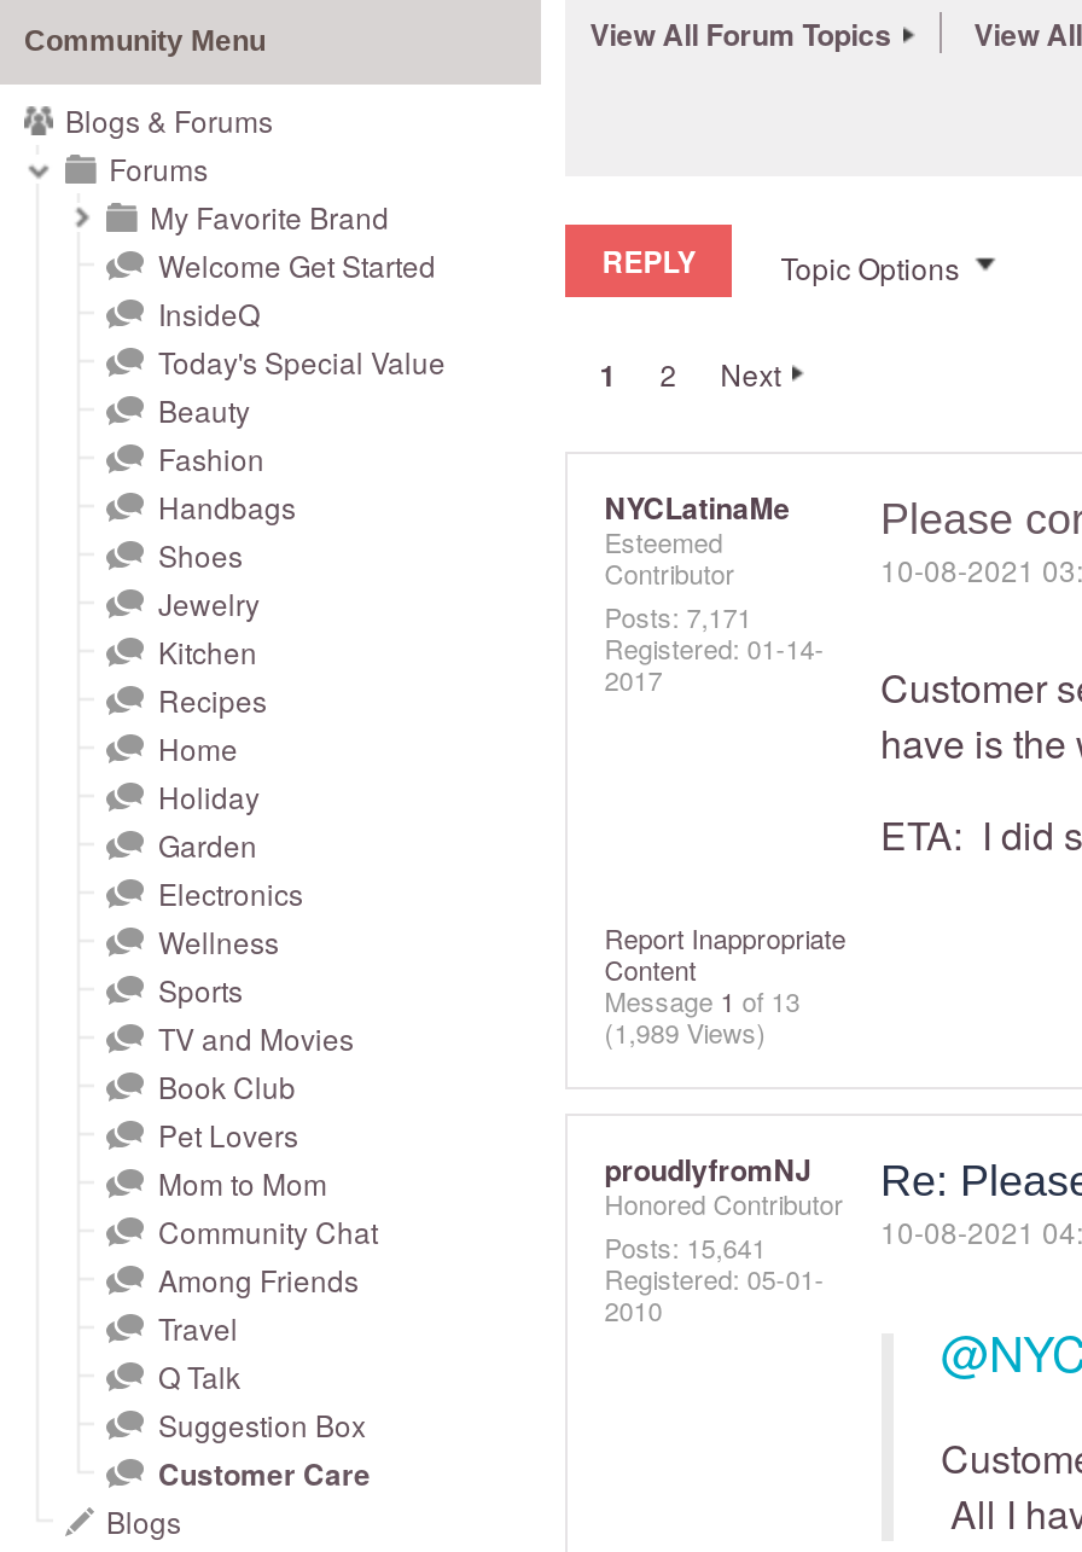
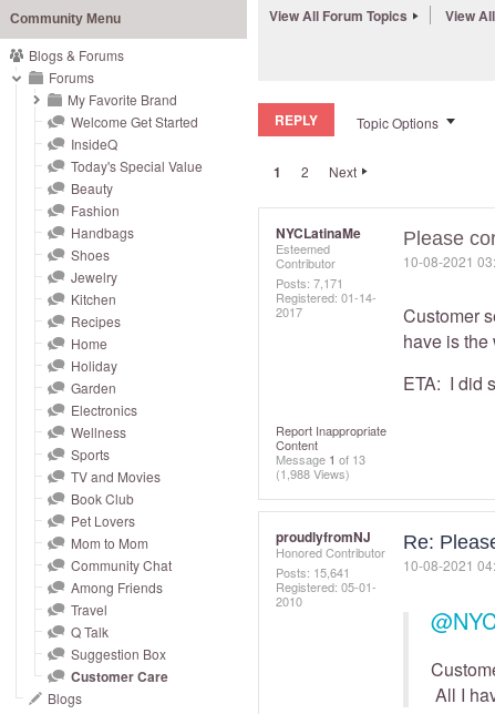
[604,1012,766,1051] (1,989 Views) -> [276,465,350,482] (1,988 Views)

